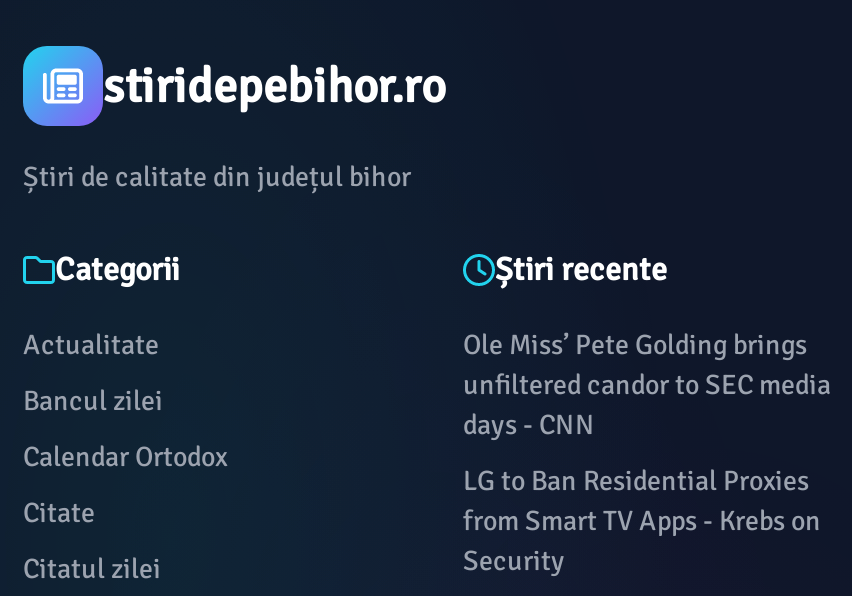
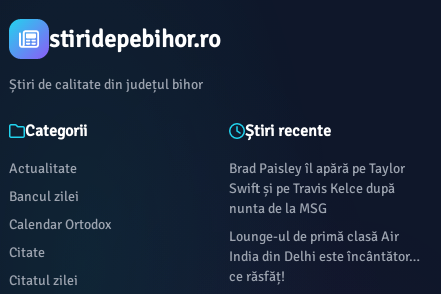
[463,328,831,442] Ole Miss’ Pete Golding brings | unfiltered candor to SEC media | days - CNN -> [229,160,405,217] Brad Paisley îl apără pe Taylor | Swift și pe Travis Kelce după | nunta de la MSG
[463,464,821,578] LG to Ban Residential Proxies | from Smart TV Apps - Krebs on | Security -> [229,228,420,285] Lounge-ul de primă clasă Air | India din Delhi este încântător… | ce răsfăț!

